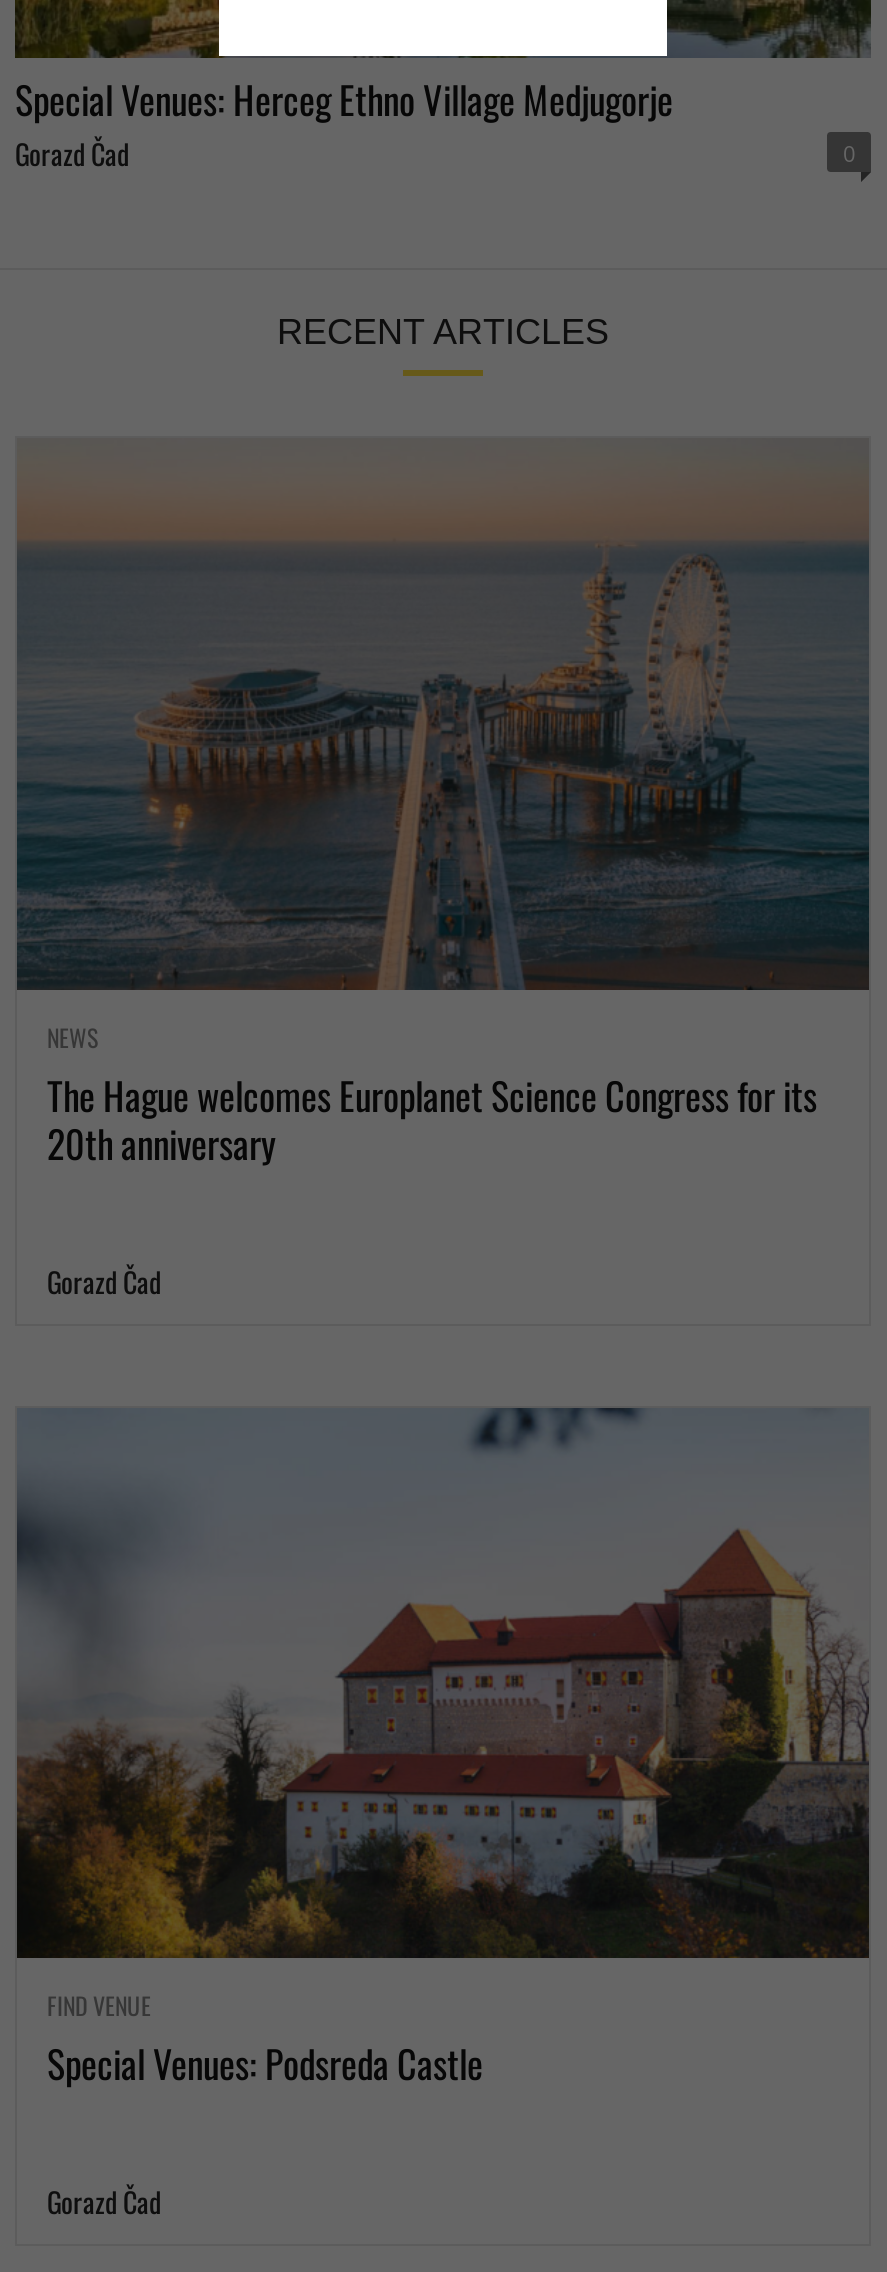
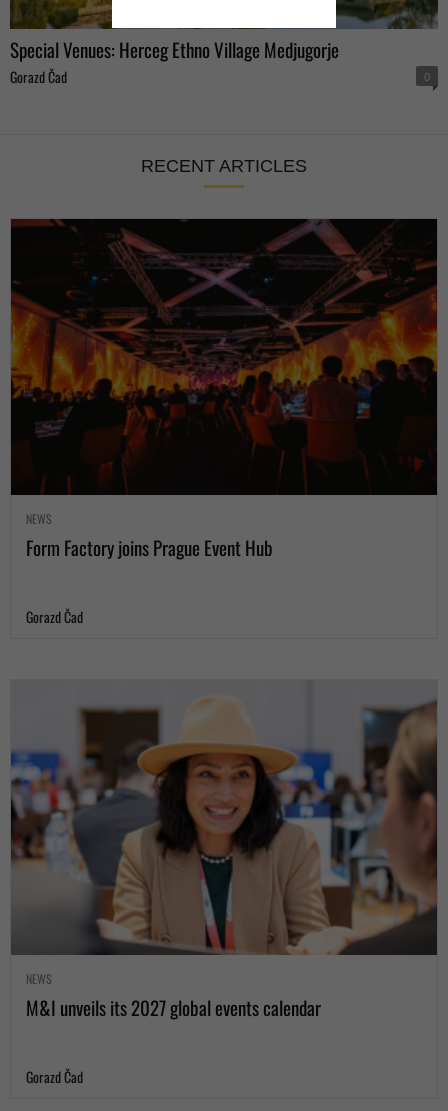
[19,440,869,1169] [image] | The Hague welcomes Europlanet Science Congress for its | 20th anniversary -> [11,219,437,561] [image] | Form Factory joins Prague Event Hub
[17,1408,869,2090] [image] | FIND VENUE | Special Venues: Podsreda Castle -> [11,681,437,1021] [image] | NEWS | M&I unveils its 2027 global events calendar

